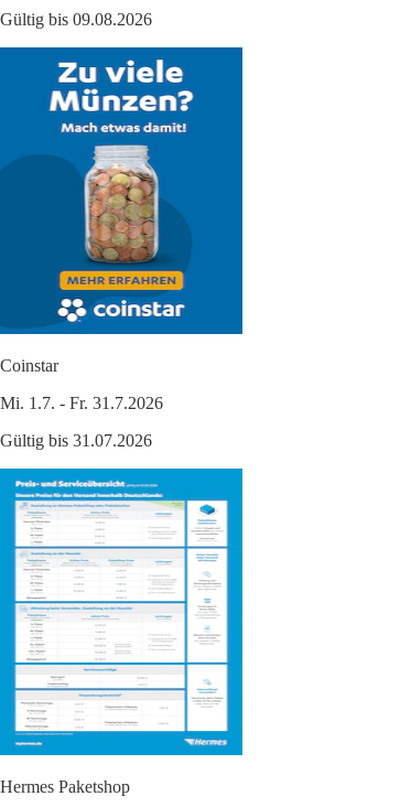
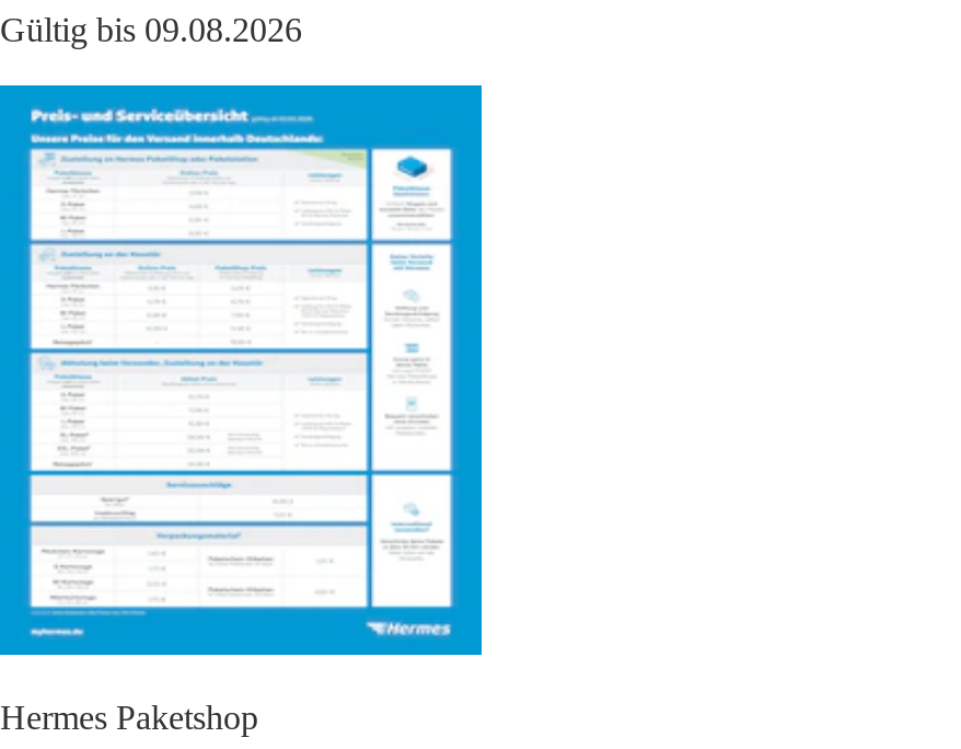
[0,47,242,450] [image] | Coinstar | Mi. 1.7. - Fr. 31.7.2026 | Gültig bis 31.07.2026 -> none

